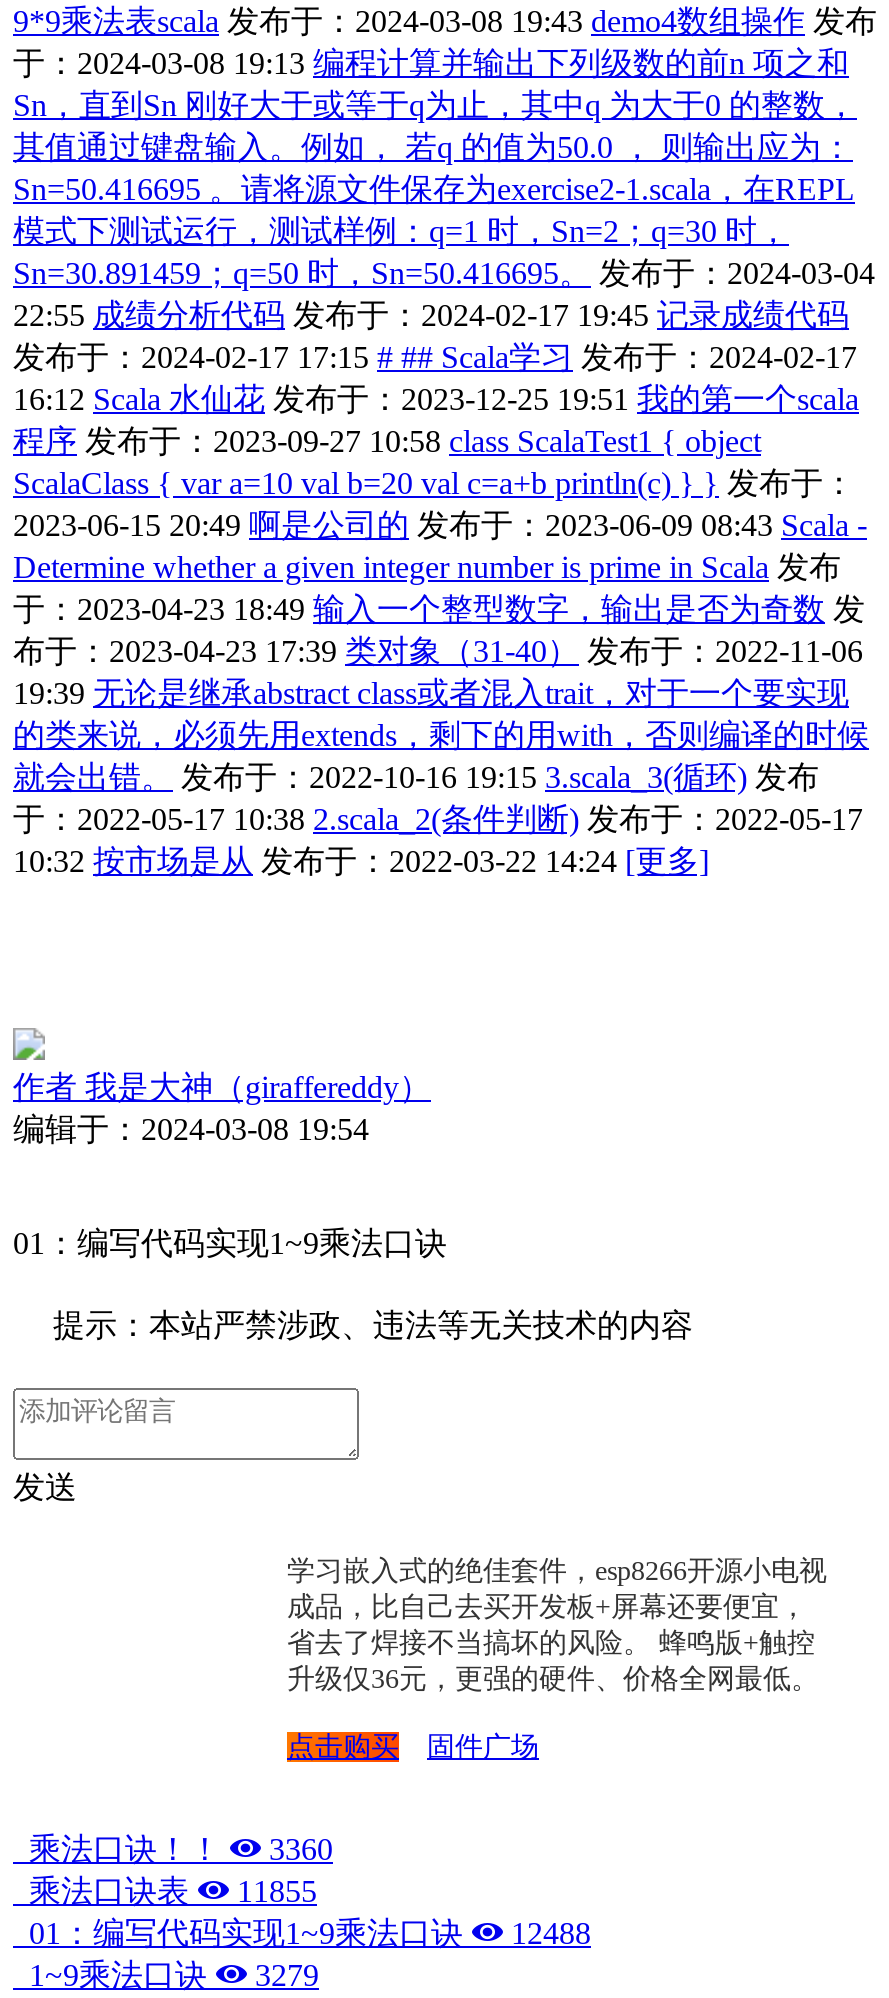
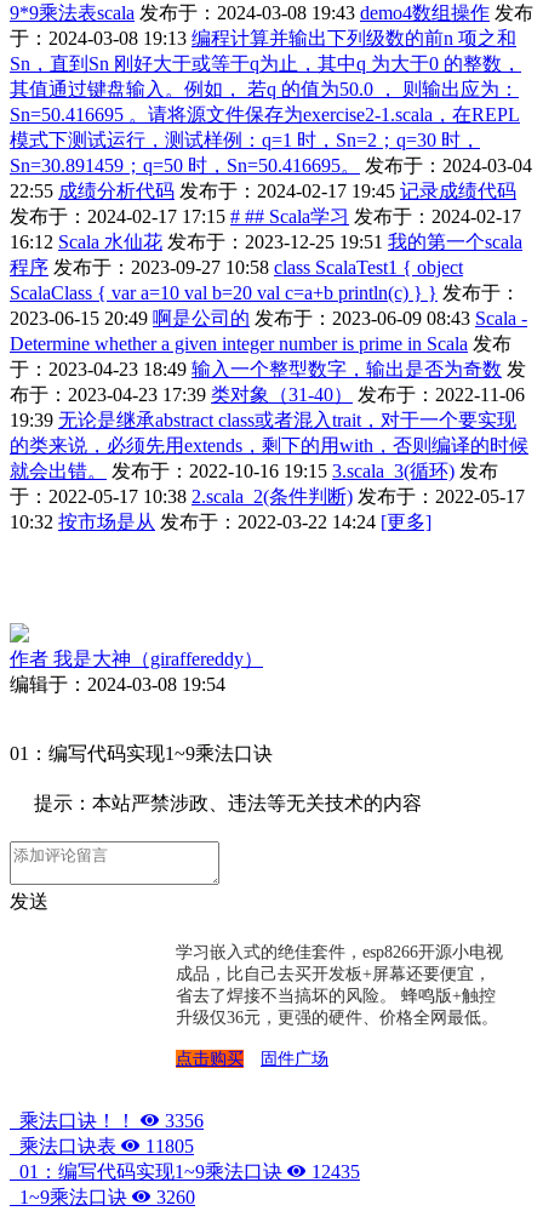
[261,1833,333,1867] 3360 -> [160,1111,204,1131] 3356
[13,1875,317,1909] 乘法口诀表 11855 -> [10,1136,194,1157] 乘法口诀表 11805
[13,1917,591,1951] 01：编写代码实现1~9乘法口诀 12488 -> [10,1162,360,1182] 01：编写代码实现1~9乘法口诀 12435
[13,1959,319,1993] 1~9乘法口诀 3279 -> [10,1187,195,1208] 1~9乘法口诀 3260

